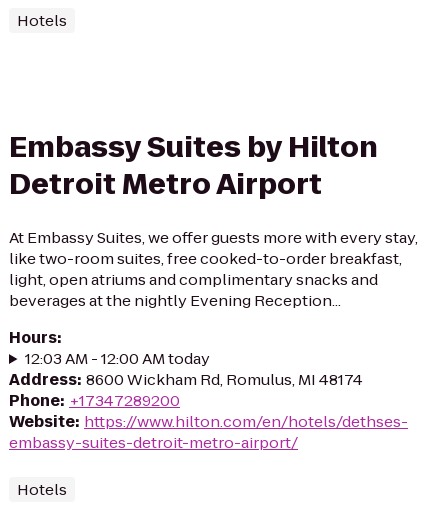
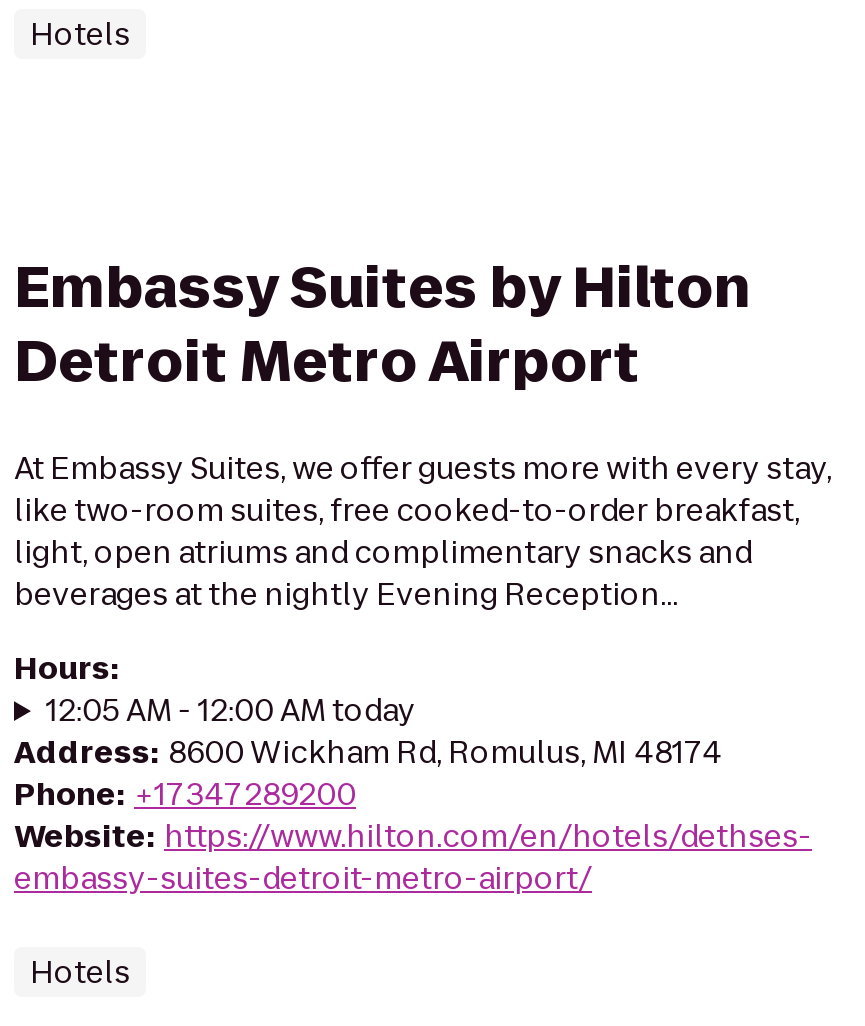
[25,348,210,369] 12:03 AM - 12:00 AM today -> [46,689,416,731] 12:05 AM - 12:00 AM today

